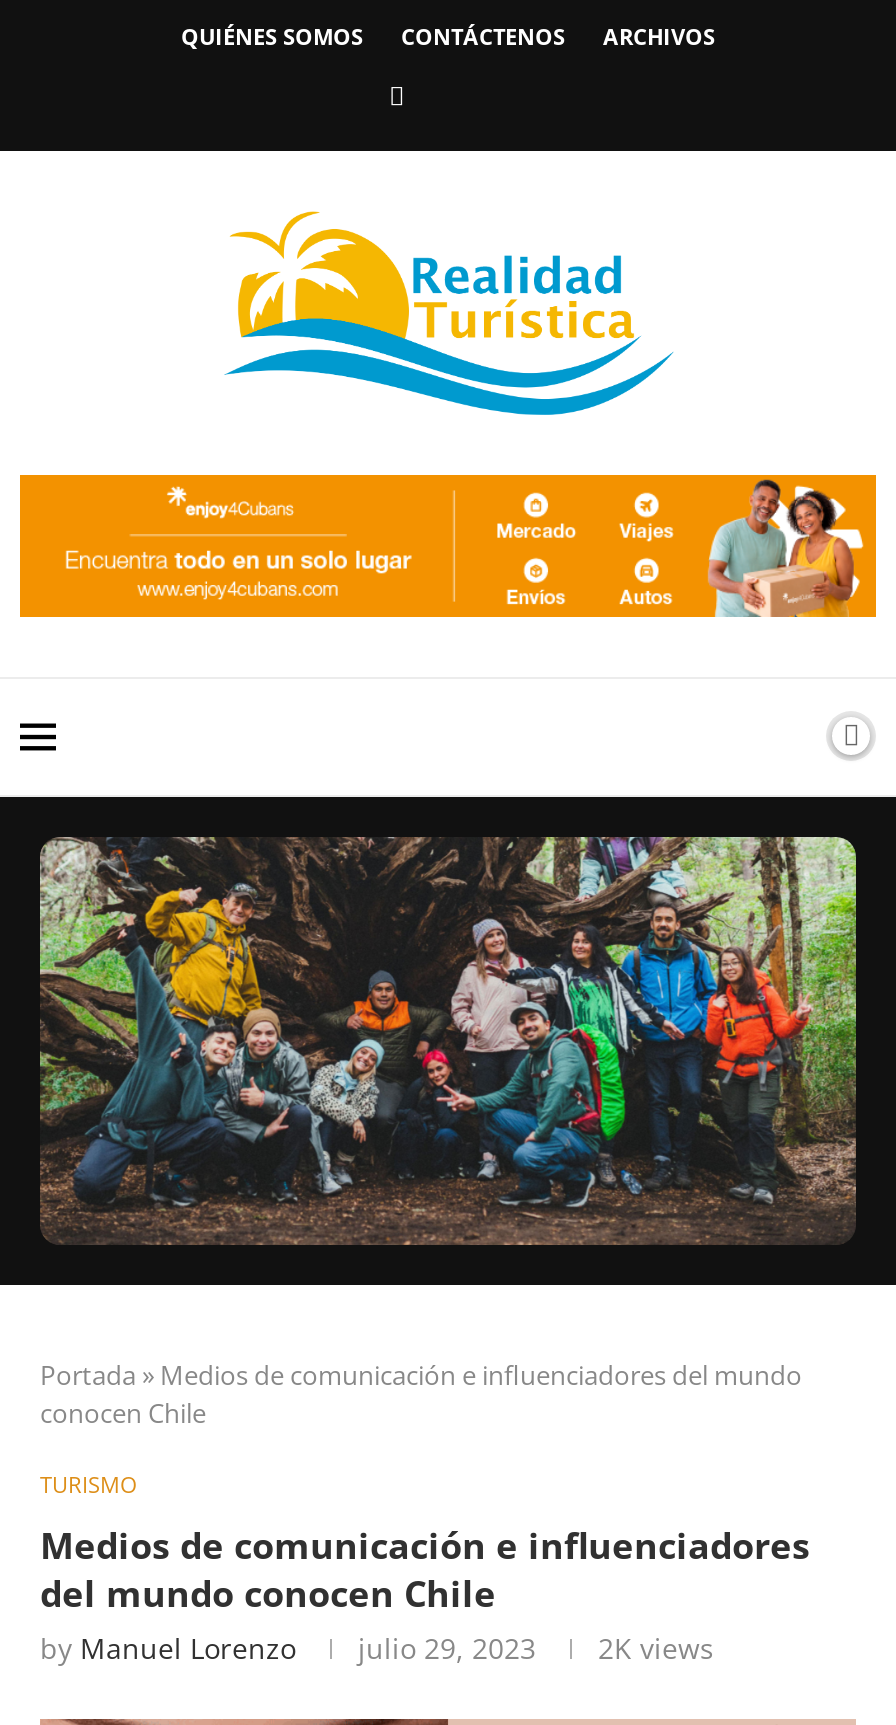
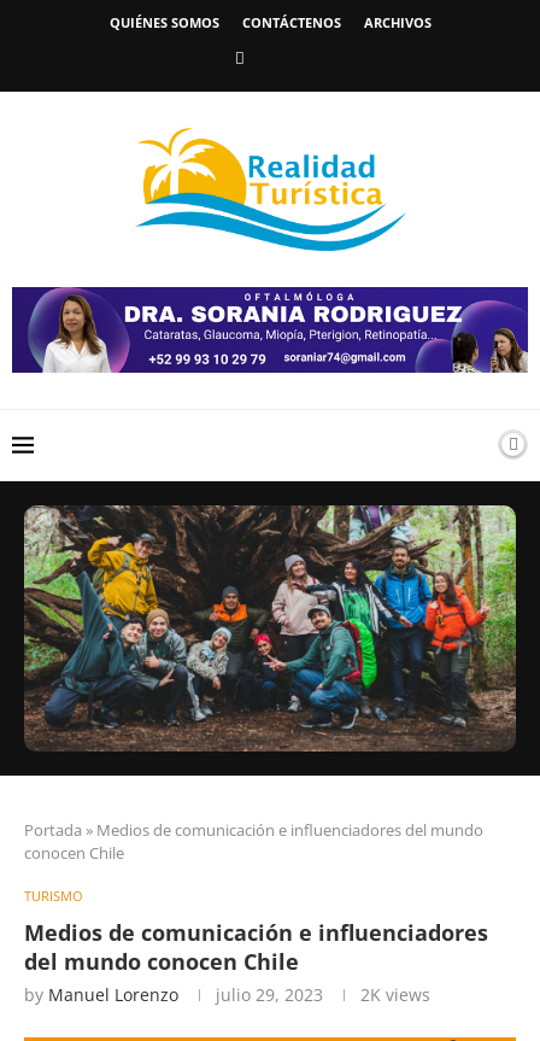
[18,473,878,619] [image] -> [11,286,529,374] [image]

